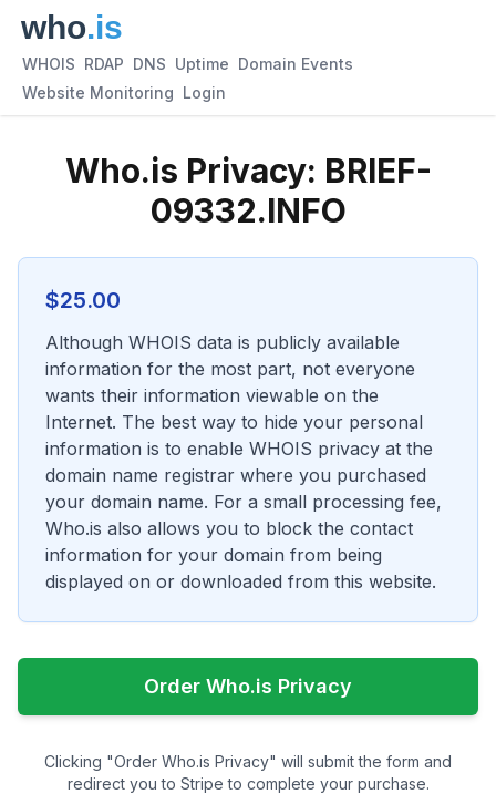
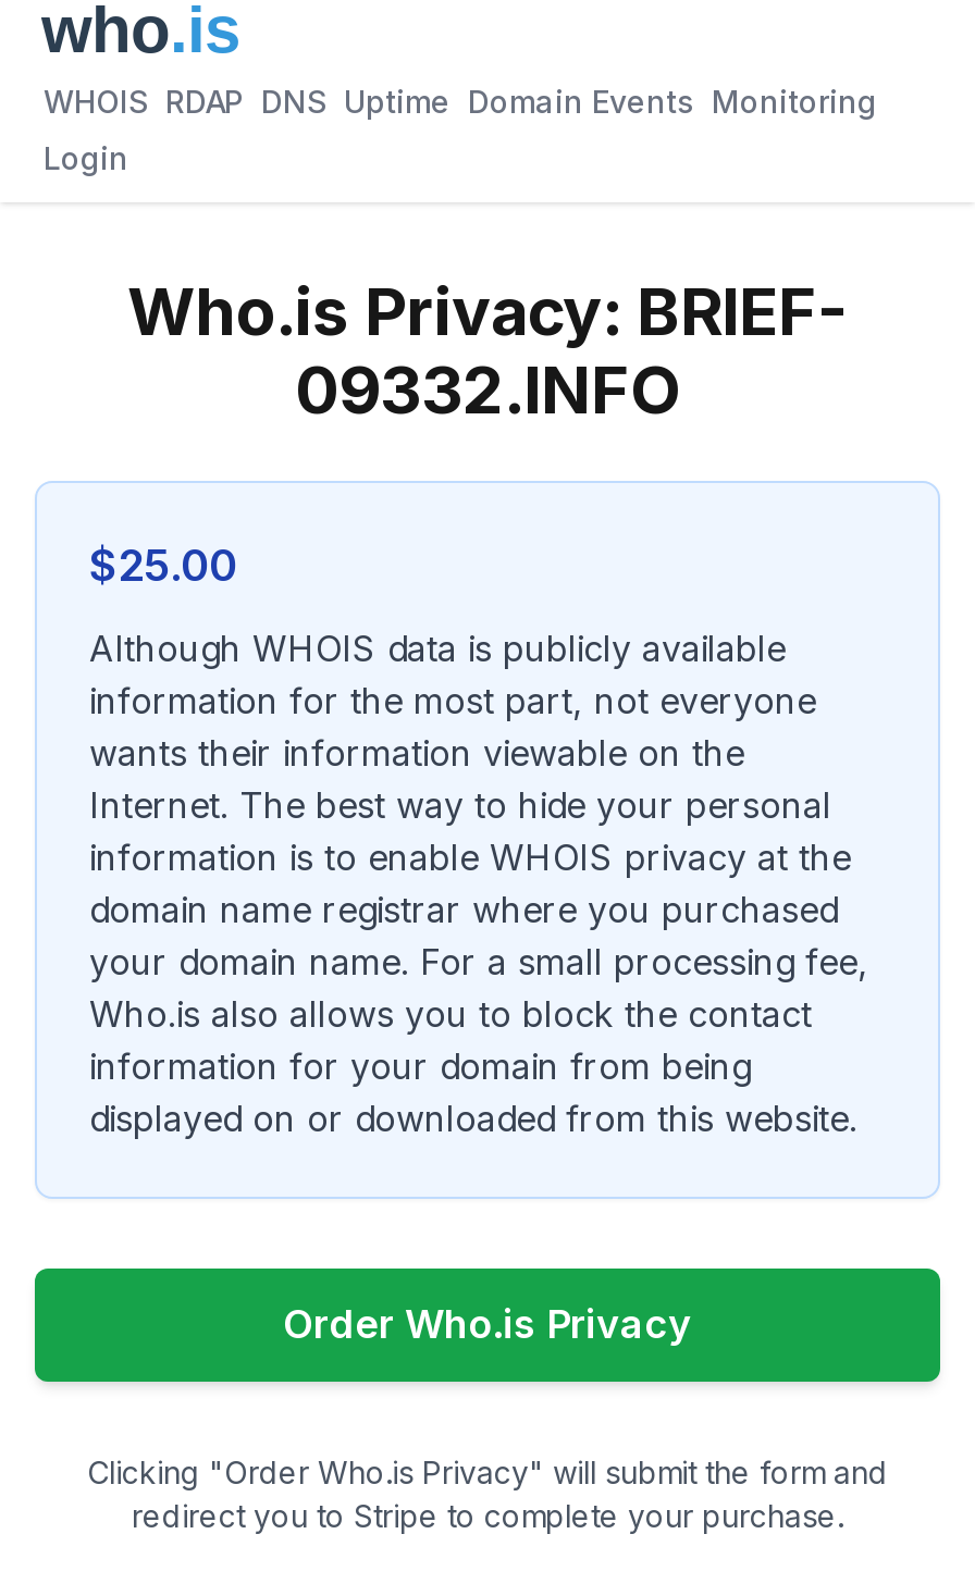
[22,54,353,73] WHOIS RDAP DNS Uptime Domain Events -> [44,83,877,120] WHOIS RDAP DNS Uptime Domain Events Monitoring
[22,83,226,102] Website Monitoring Login -> [44,139,128,176] Login

